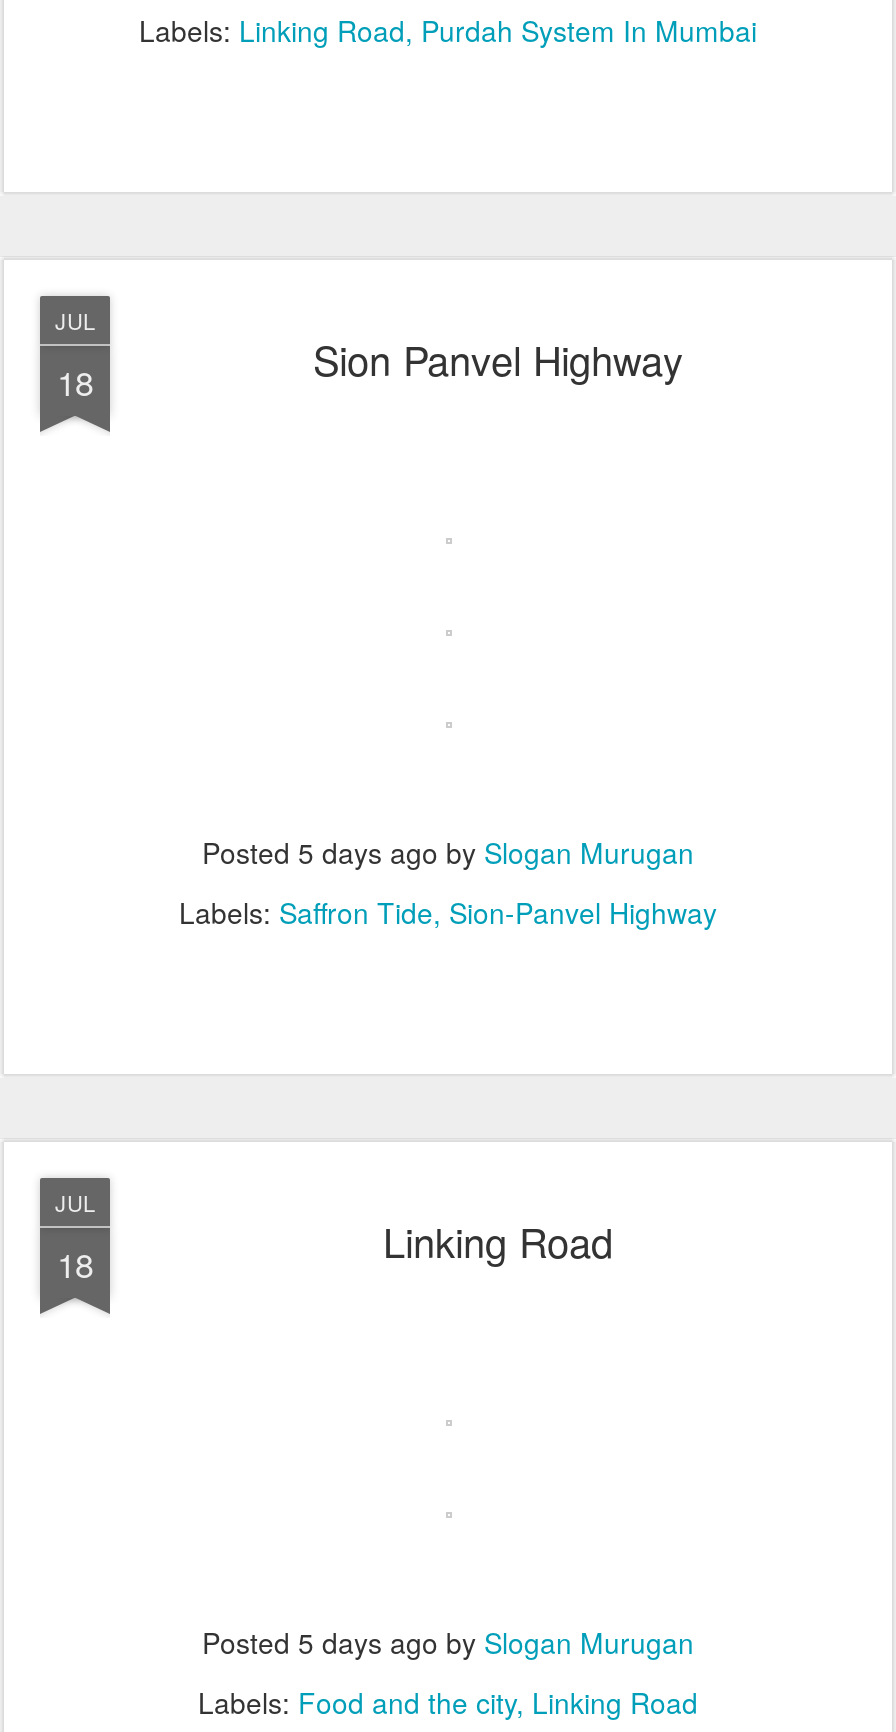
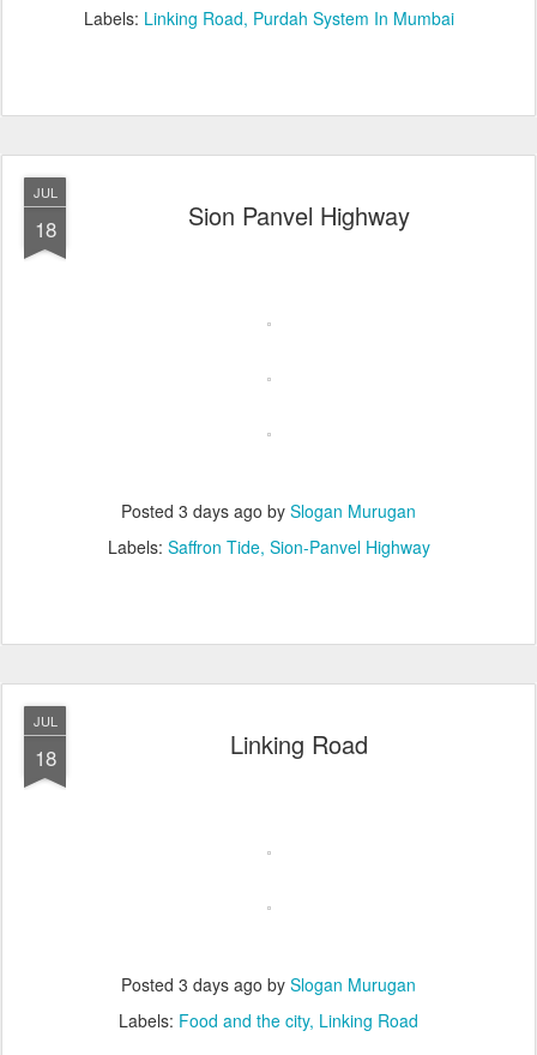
[202,833,694,873] Posted 5 days ago by Slogan Murugan -> [121,499,416,523] Posted 3 days ago by Slogan Murugan
[202,1623,694,1663] Posted 5 days ago by Slogan Murugan -> [121,973,416,997] Posted 3 days ago by Slogan Murugan

